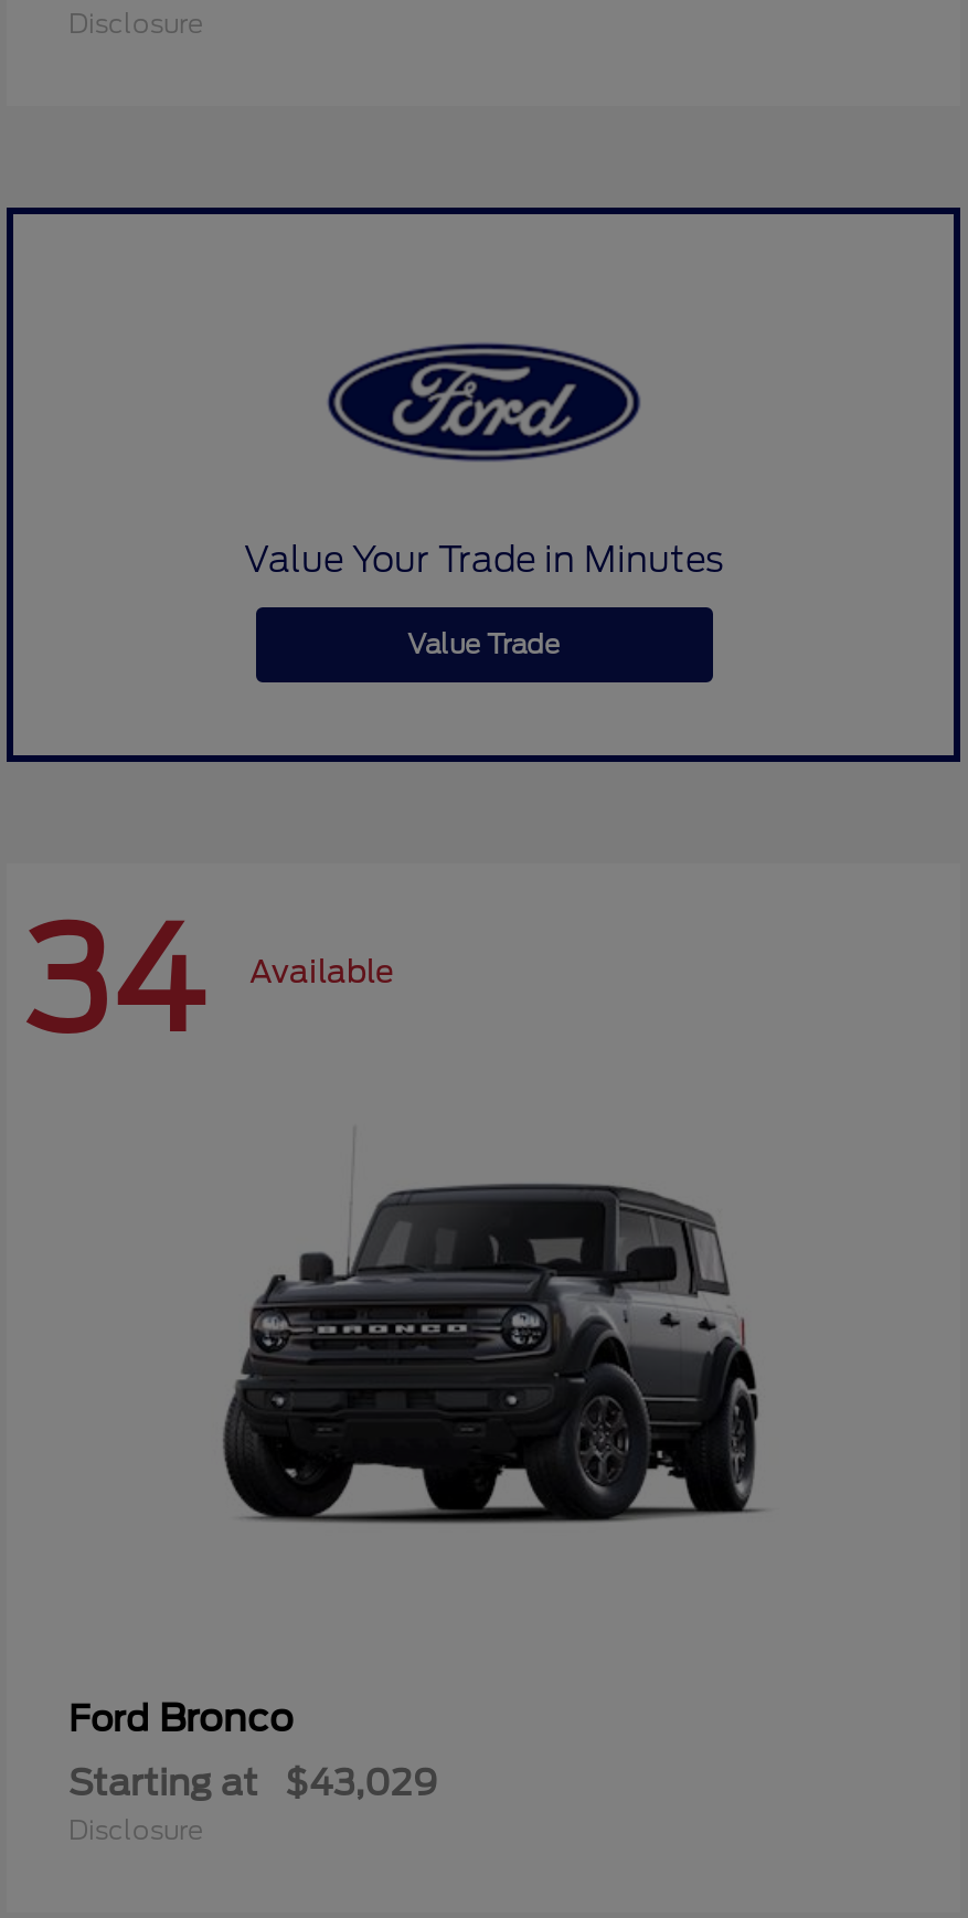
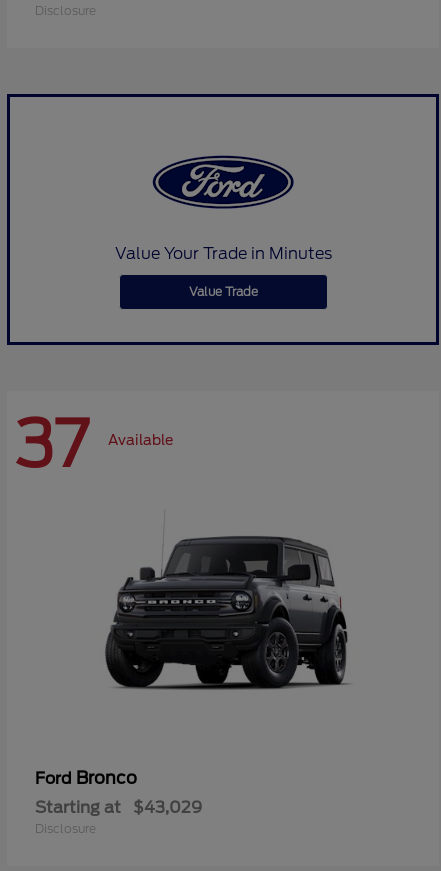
[24,896,393,1064] 34 Available -> [15,406,173,482] 37 Available

